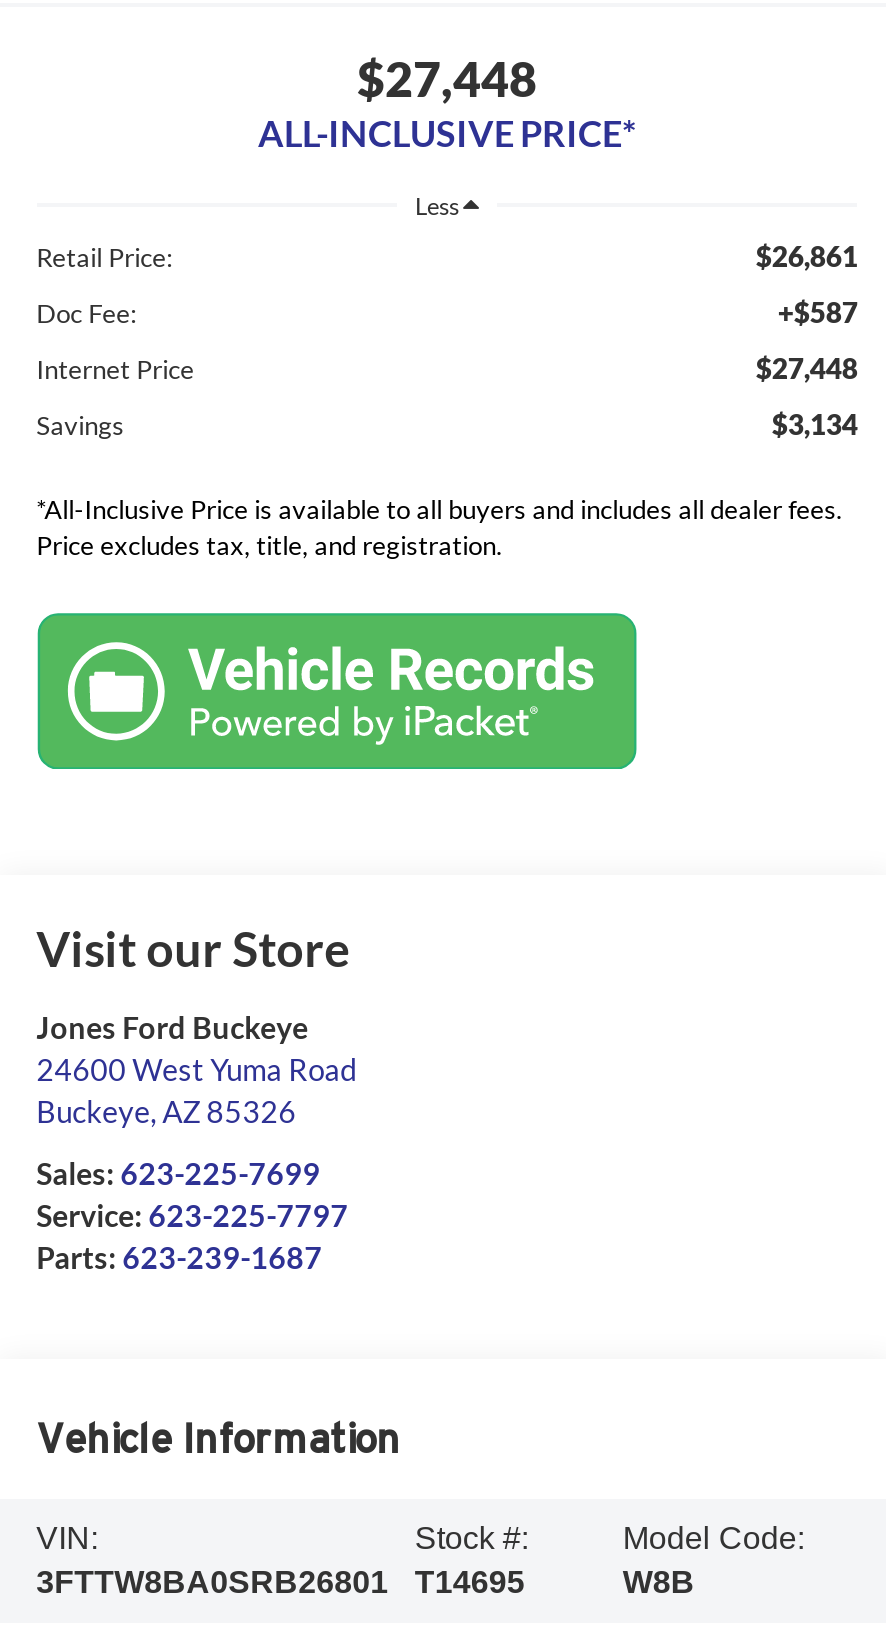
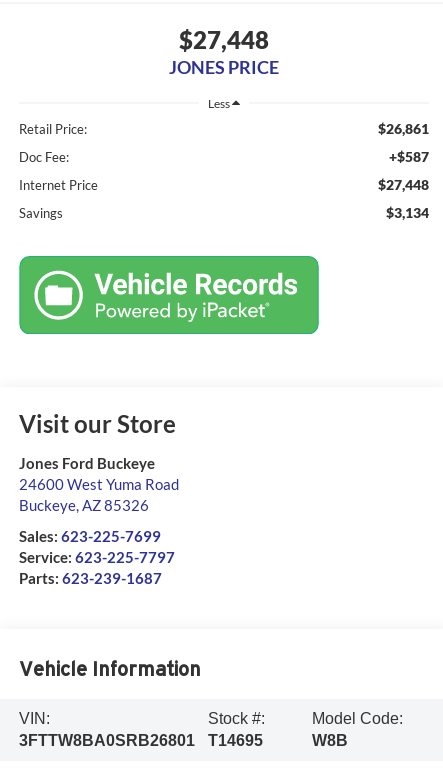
[258,110,636,154] ALL-INCLUSIVE PRICE* -> [169,55,279,77] JONES PRICE
[36,494,842,562] *All-Inclusive Price is available to all buyers and includes all dealer fees. | Price excludes tax, title, and registration. -> none

